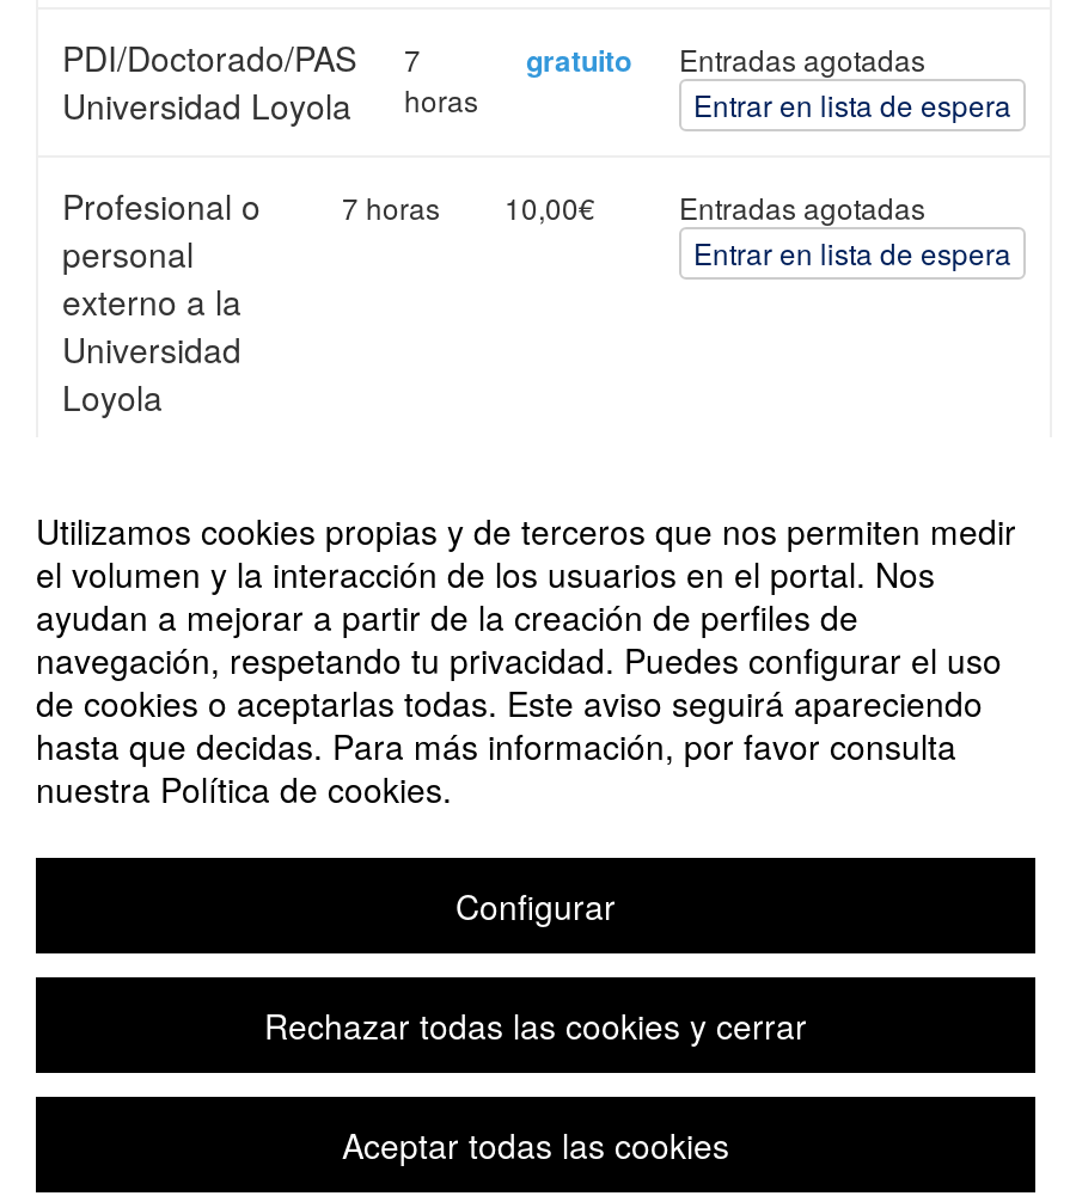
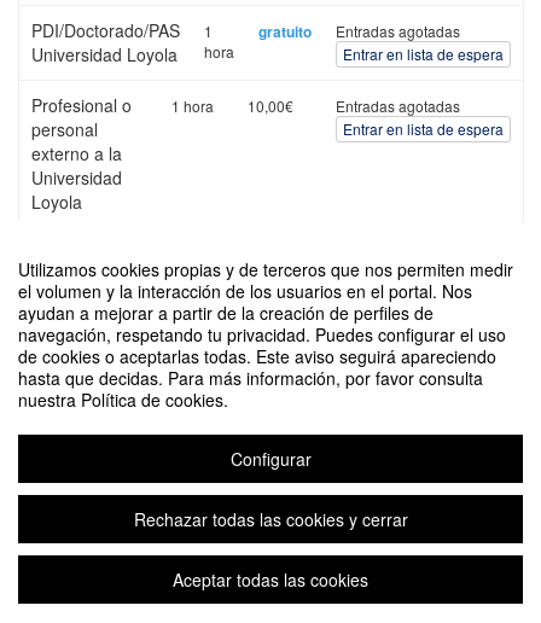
[404,39,478,120] 7 | horas -> [204,21,234,62] 1 | hora
[62,182,595,230] Profesional o 7 horas 10,00€ -> [31,93,293,117] Profesional o 1 hora 10,00€

